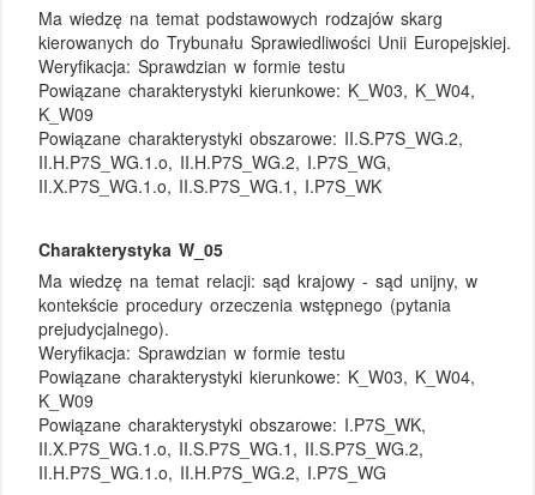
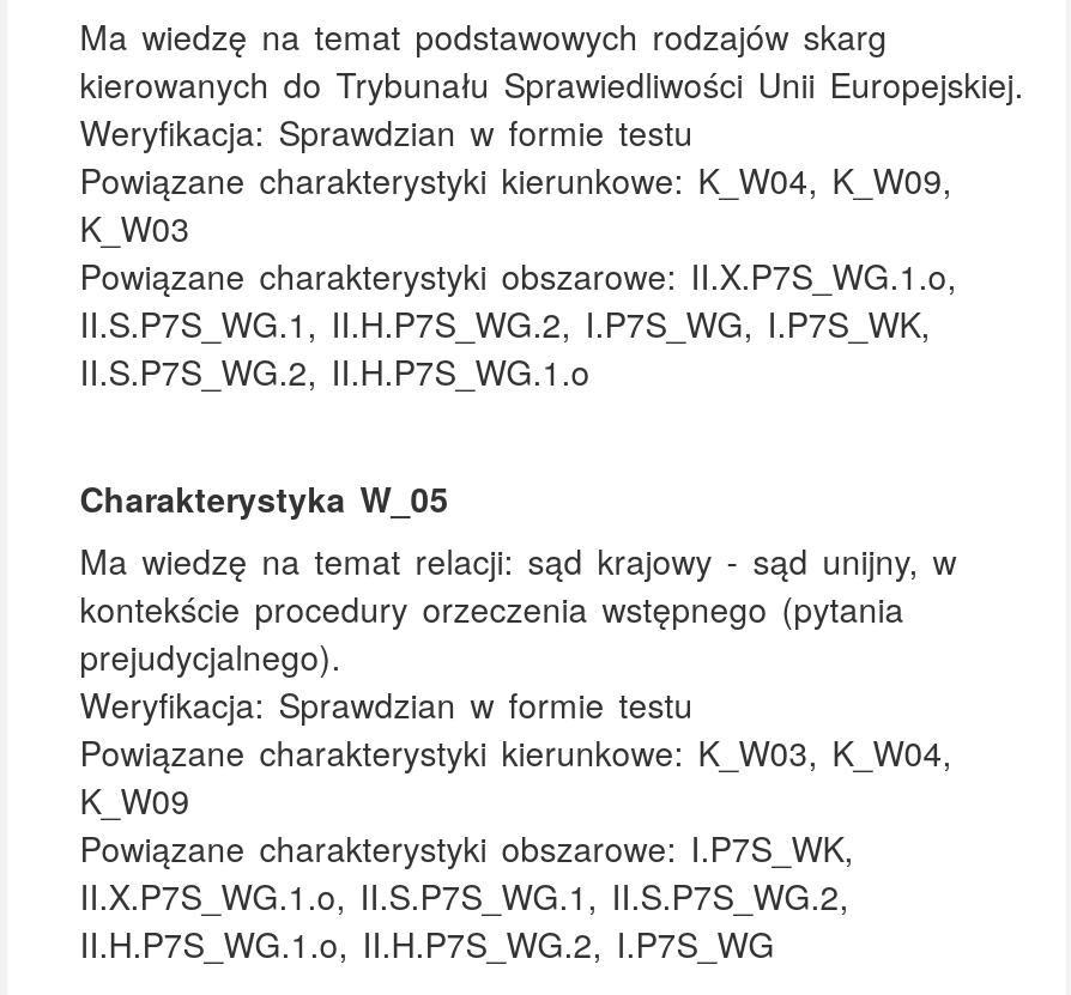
[39,78,475,198] Powiązane charakterystyki kierunkowe: K_W03, K_W04, | K_W09 | Powiązane charakterystyki obszarowe: II.S.P7S_WG.2, | II.H.P7S_WG.1.o, II.H.P7S_WG.2, I.P7S_WG, | II.X.P7S_WG.1.o, II.S.P7S_WG.1, I.P7S_WK -> [80,155,956,395] Powiązane charakterystyki kierunkowe: K_W04, K_W09, | K_W03 | Powiązane charakterystyki obszarowe: II.X.P7S_WG.1.o, | II.S.P7S_WG.1, II.H.P7S_WG.2, I.P7S_WG, I.P7S_WK, | II.S.P7S_WG.2, II.H.P7S_WG.1.o

